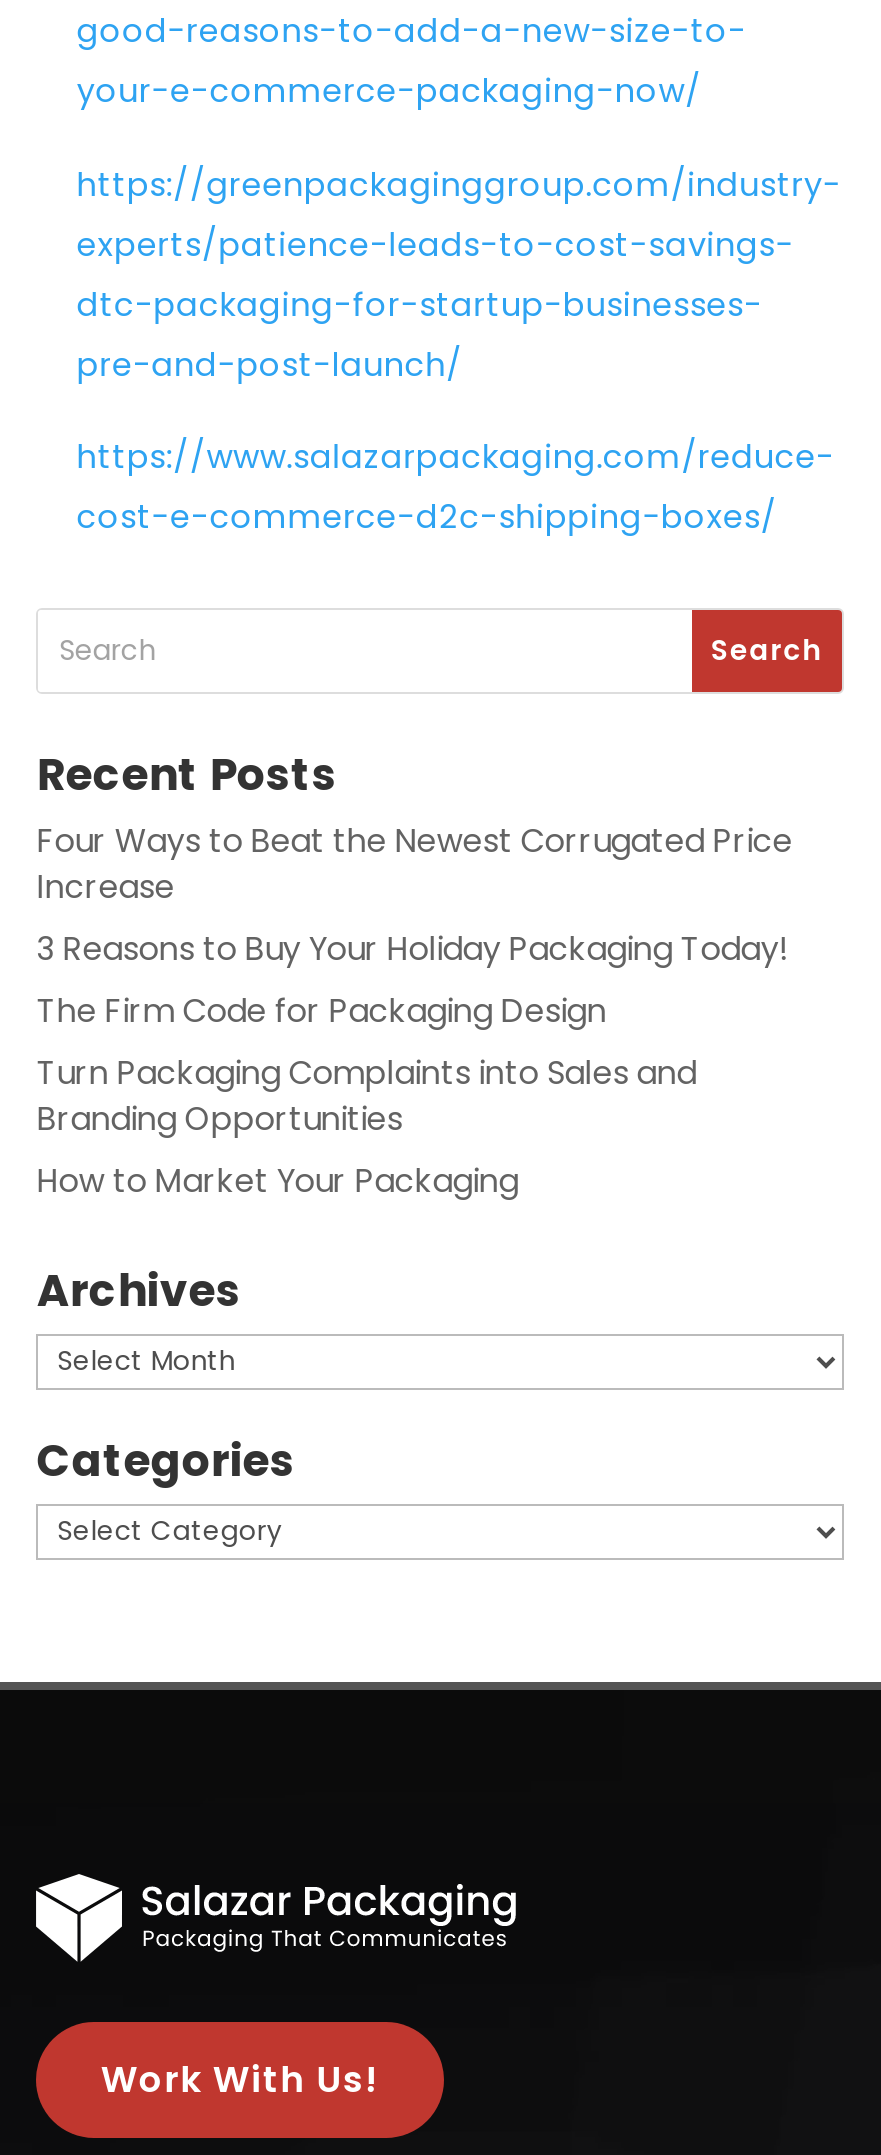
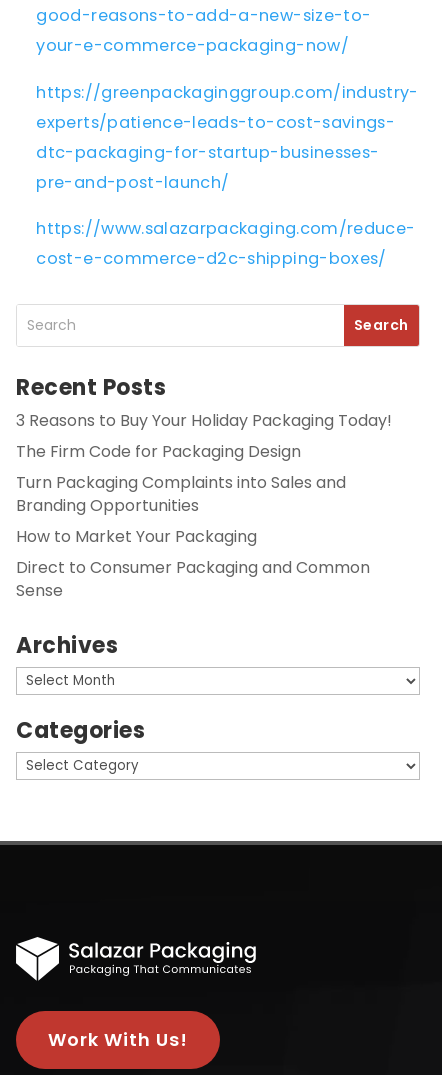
[37,817,793,909] Four Ways to Beat the Newest Corrugated Price | Increase -> none
moved [37,925,789,1203] -> [16,409,392,548]: 3 Reasons to Buy Your Holiday Packaging Today! | The Firm Code for Packaging Design | Turn Packaging Complaints into Sales and | Branding Opportunities | How to Market Your Packaging
none -> [16,556,370,602] Direct to Consumer Packaging and Common | Sense

